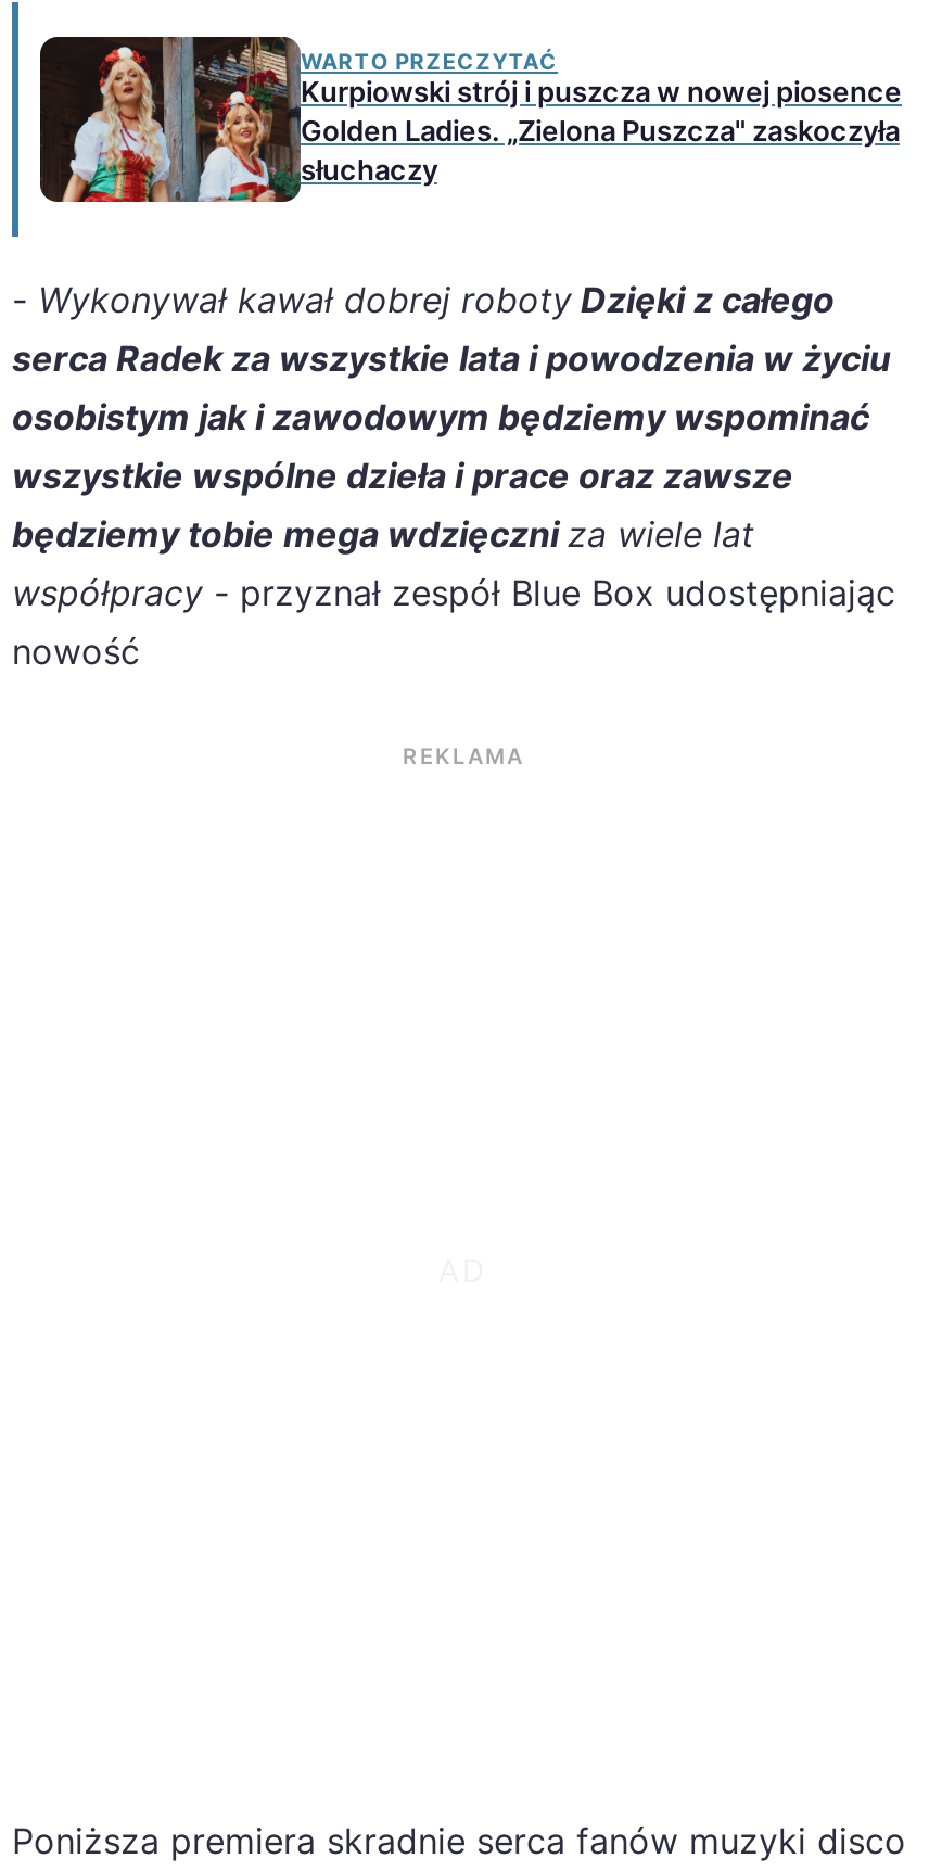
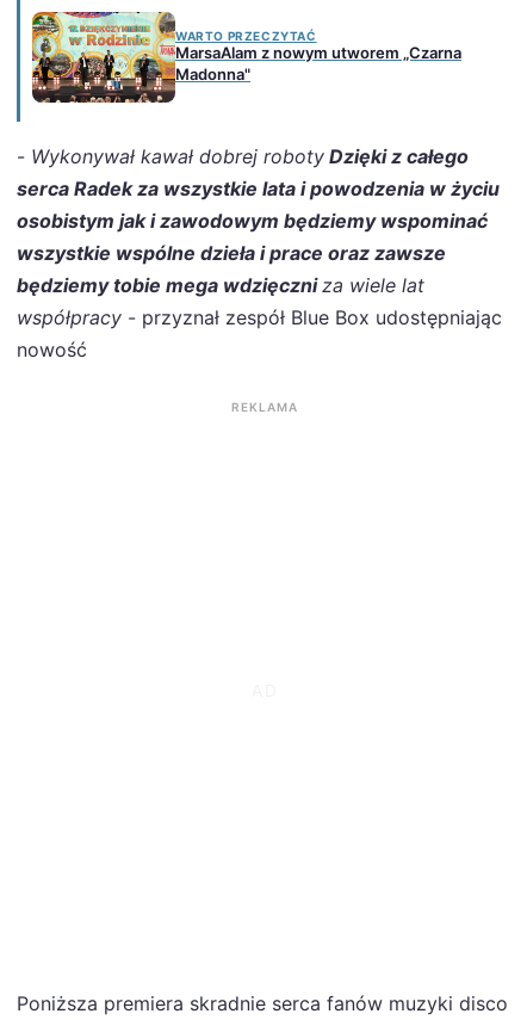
[38,17,902,204] [image] | Kurpiowski strój i puszcza w nowej piosence | Golden Ladies. „Zielona Puszcza" zaskoczyła | słuchaczy -> [31,11,461,104] [image] | MarsaAlam z nowym utworem „Czarna | Madonna"

